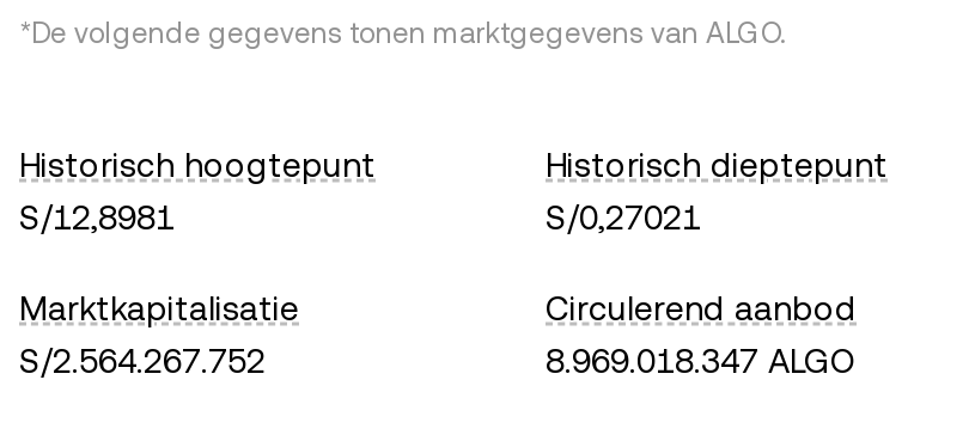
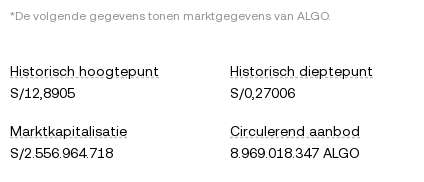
[19,198,175,237] S/12,8981 -> [10,85,75,101] S/12,8905
[546,198,701,237] S/0,27021 -> [230,85,295,101] S/0,27006
[19,342,266,380] S/2.564.267.752 -> [10,145,113,161] S/2.556.964.718

